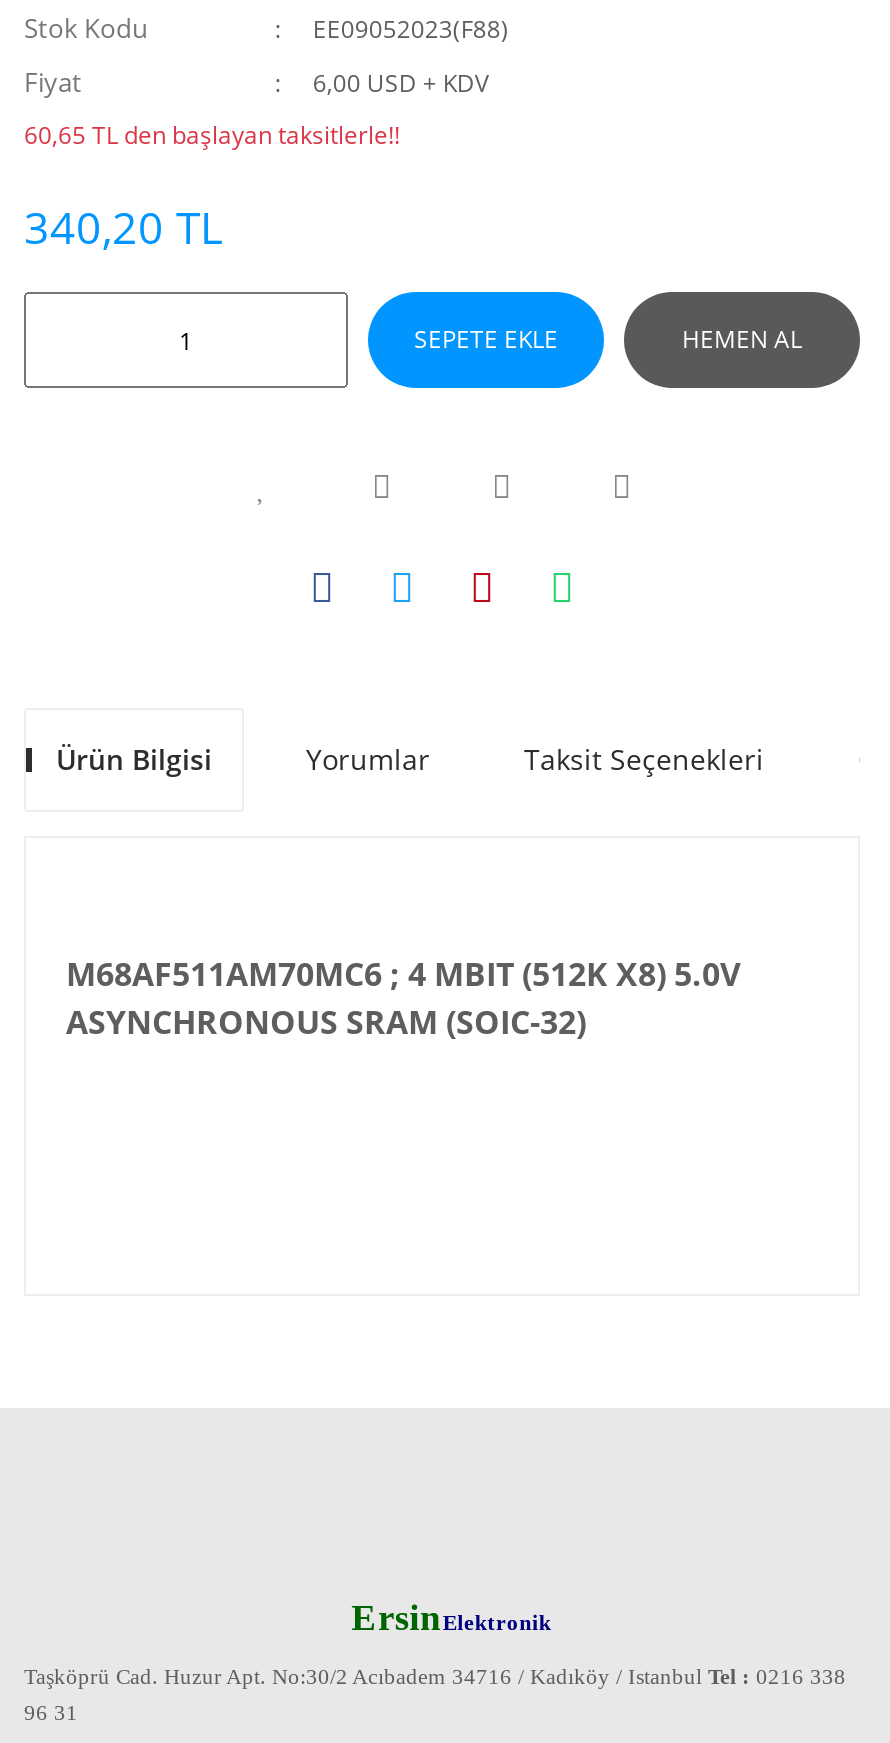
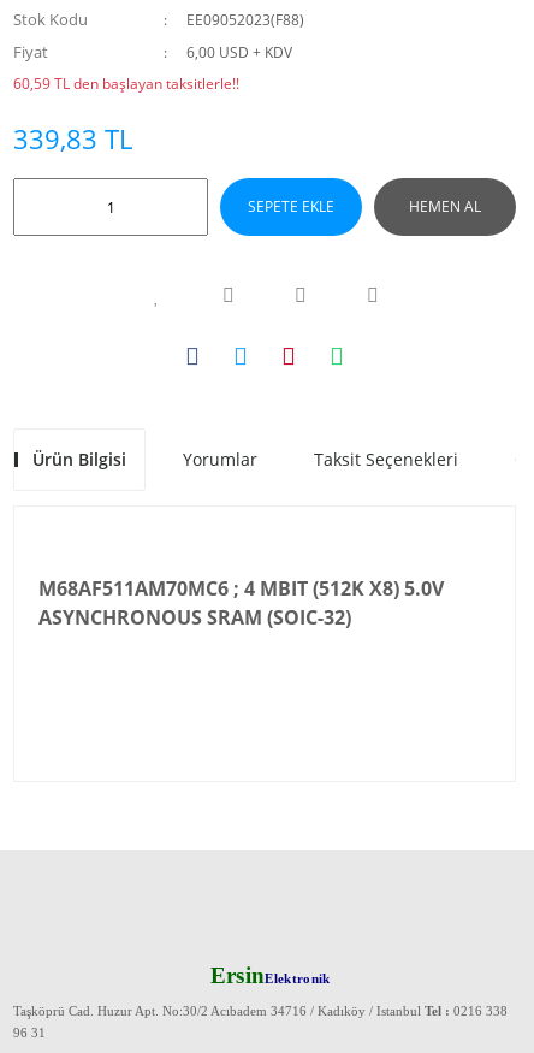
[24,118,400,152] 60,65 TL den başlayan taksitlerle!! -> [13,73,239,94] 60,59 TL den başlayan taksitlerle!!
[24,196,222,256] 340,20 TL -> [13,120,132,156] 339,83 TL

